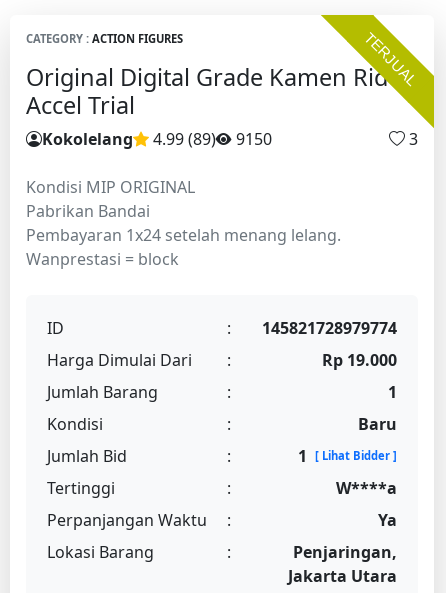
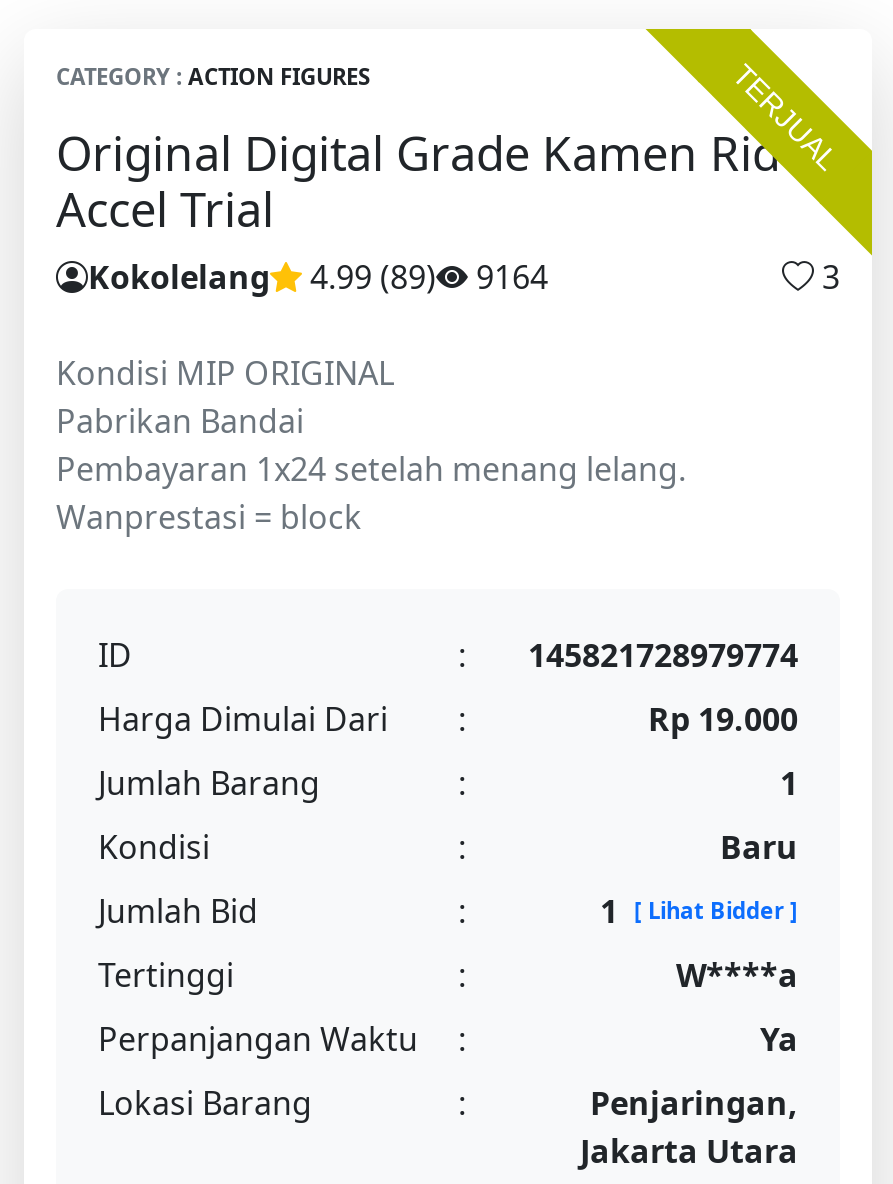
[42,128,272,150] Kokolelang 4.99 (89) 9150 -> [88,254,548,298] Kokolelang 4.99 (89) 9164

